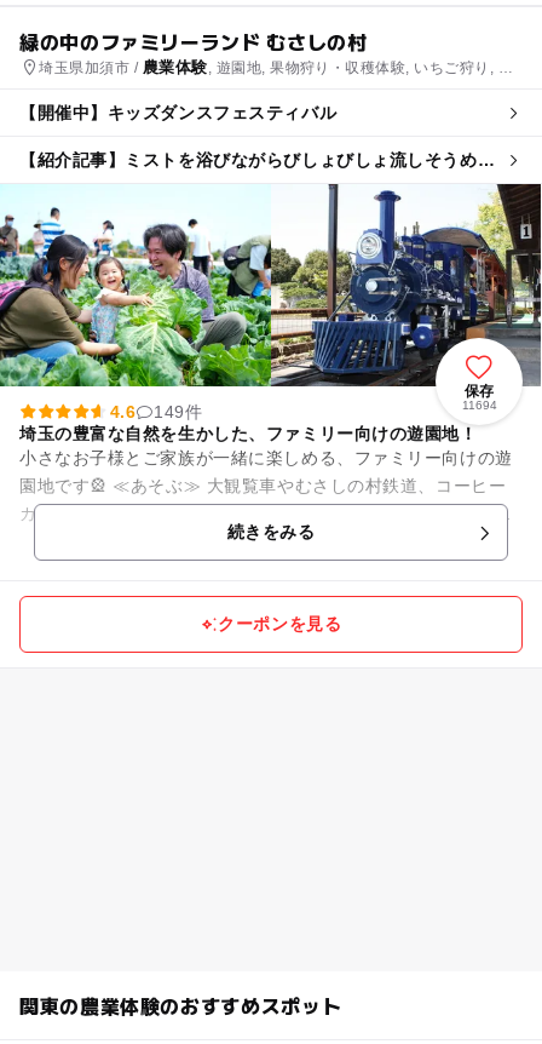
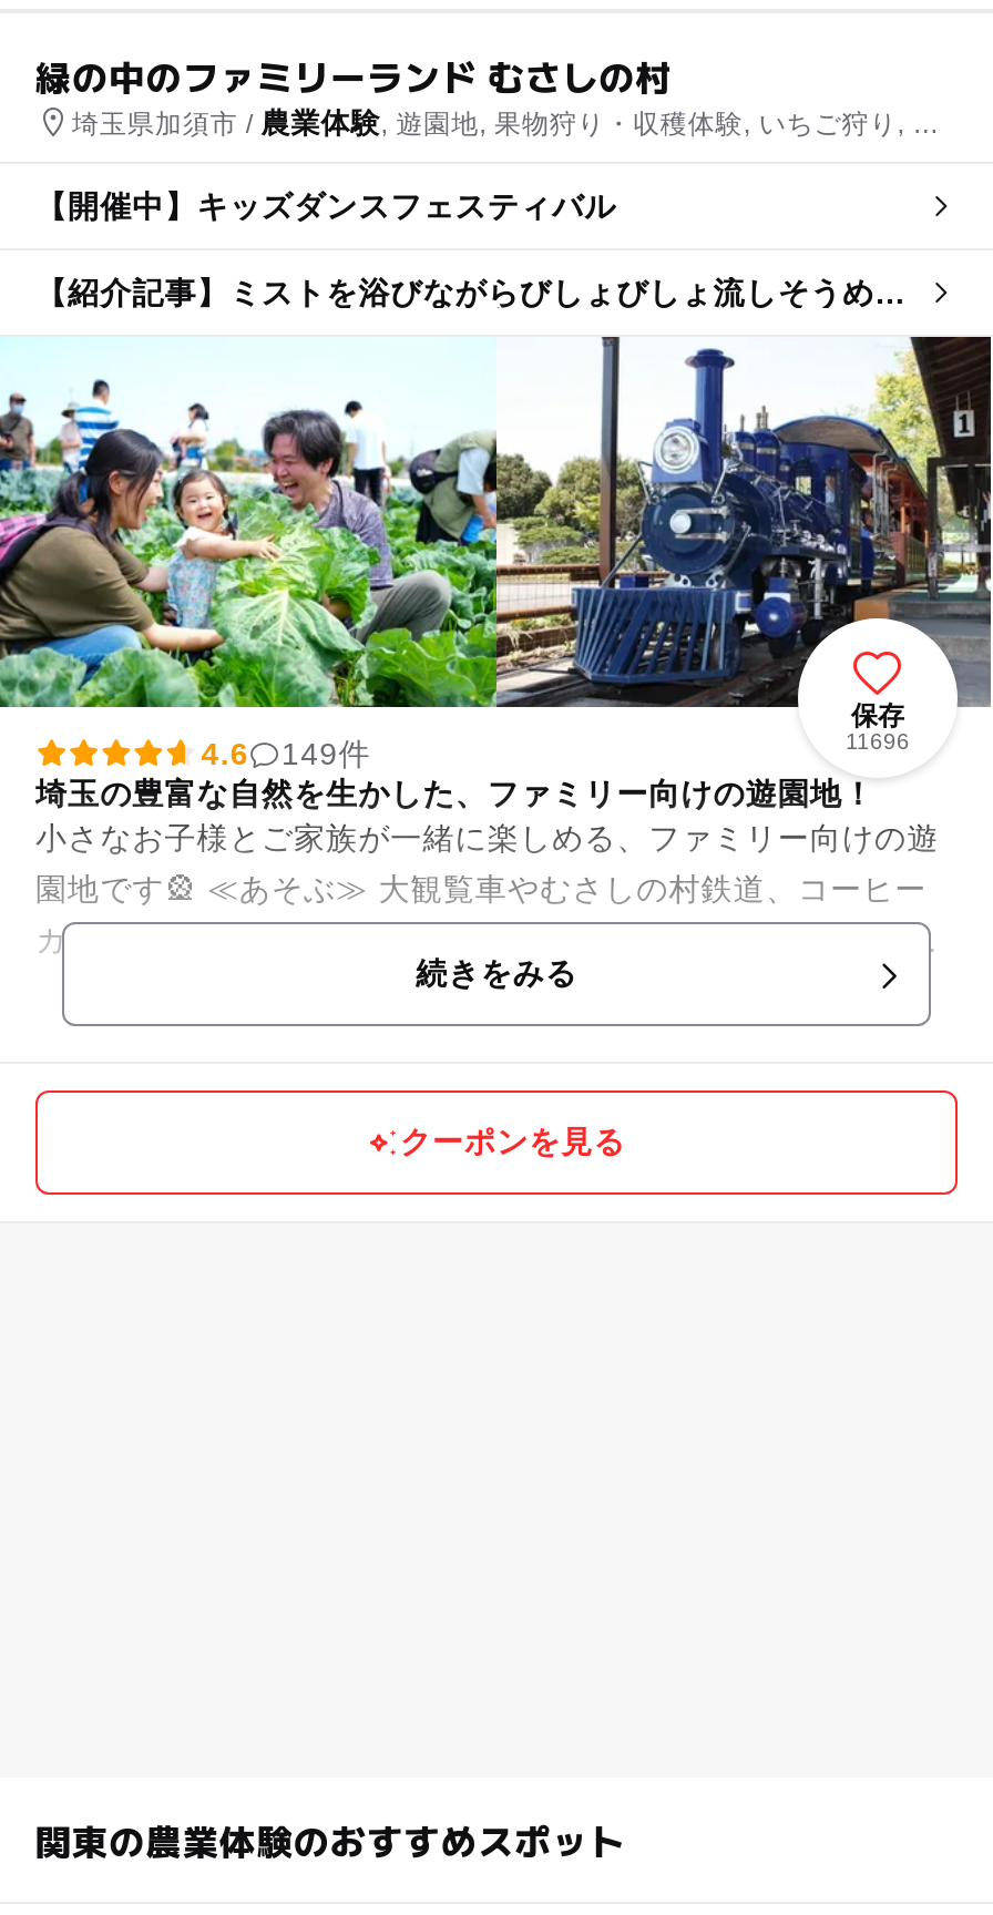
[462,398,497,412] 11694 -> [846,729,910,754] 11696

